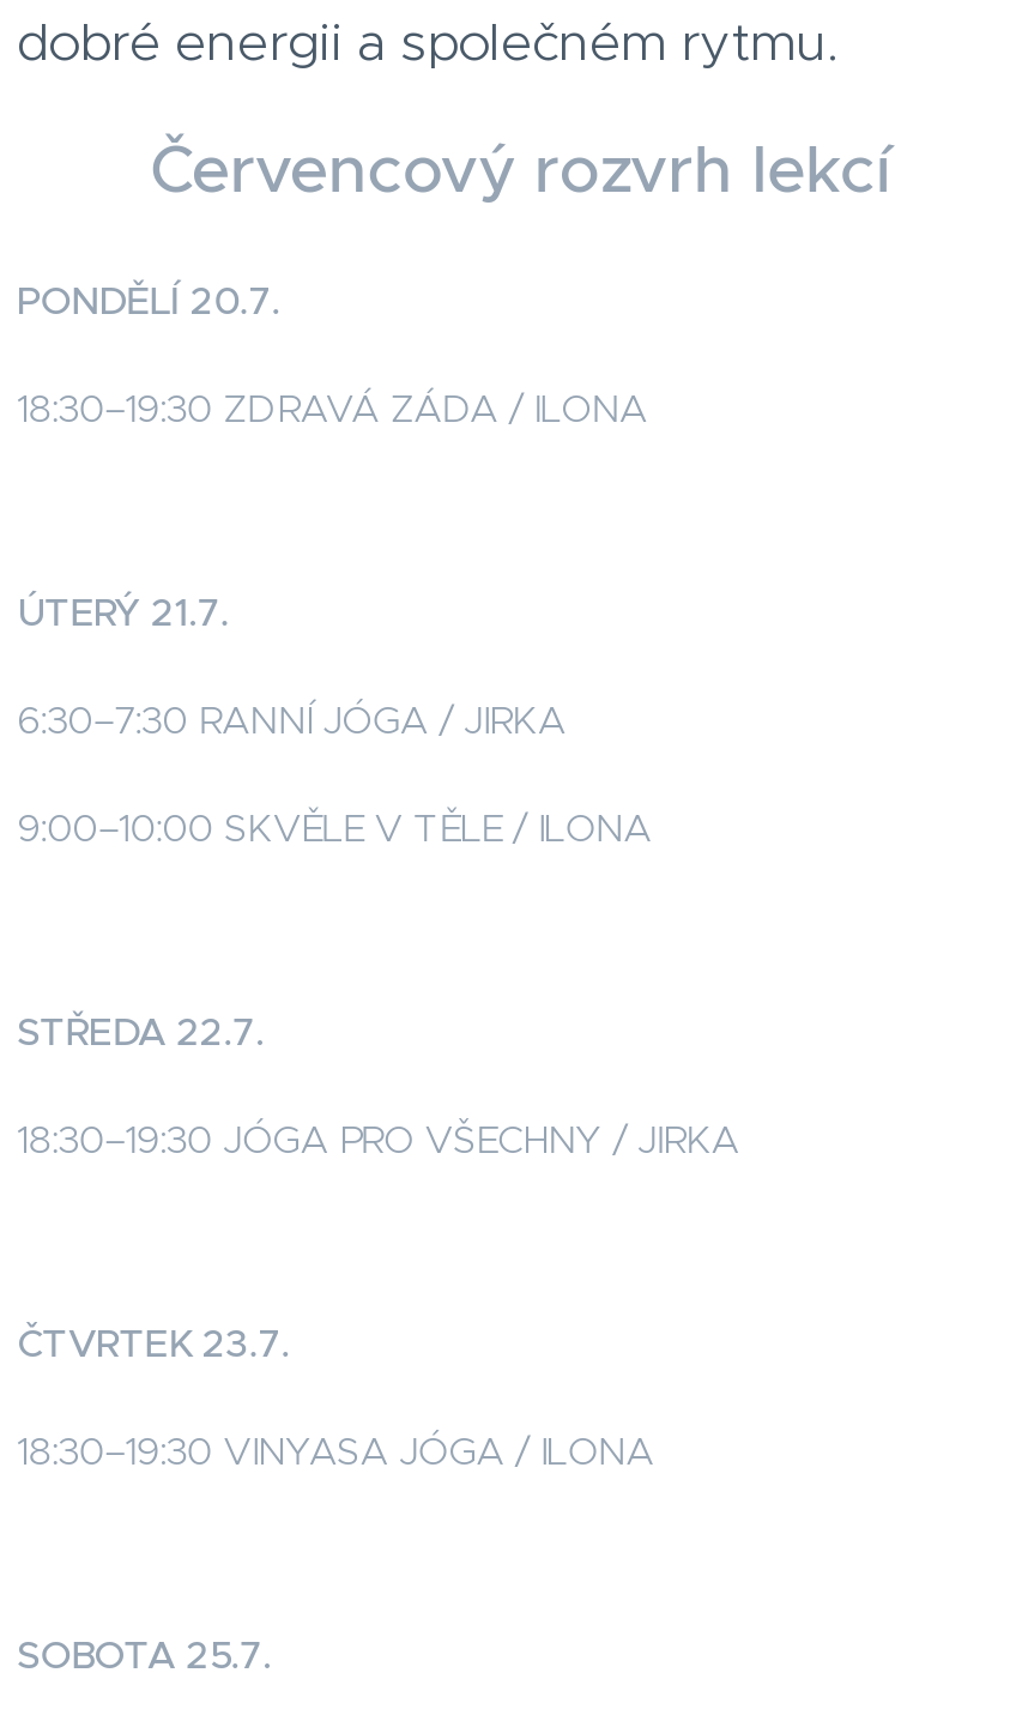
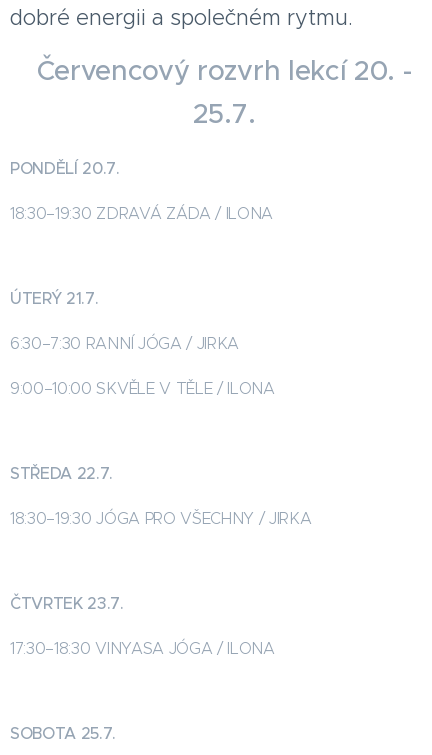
[149,129,910,211] Červencový rozvrh lekcí -> [37,54,411,131] Červencový rozvrh lekcí 20. - | 25.7.
[17,1429,654,1474] 18:30–19:30 VINYASA JÓGA / ILONA -> [10,639,275,658] 17:30–18:30 VINYASA JÓGA / ILONA

